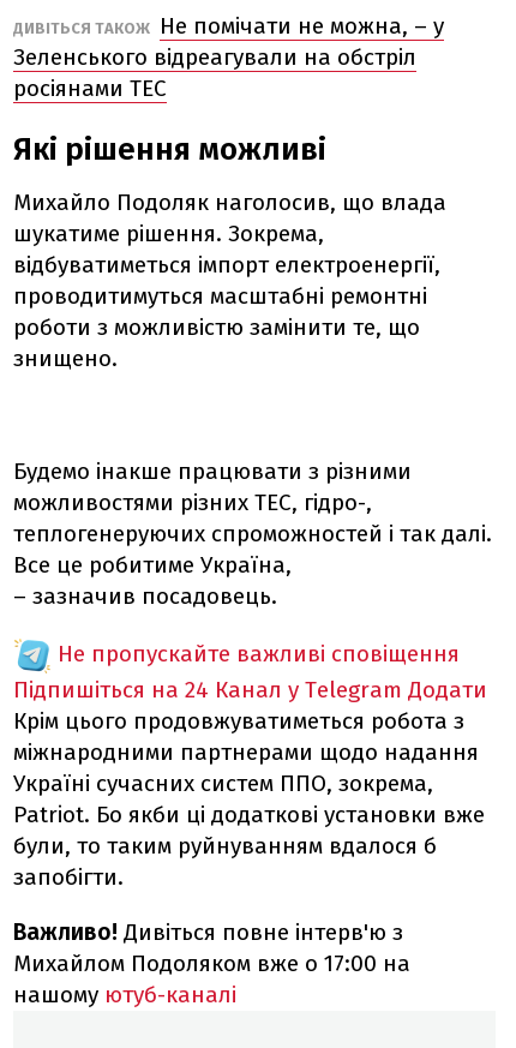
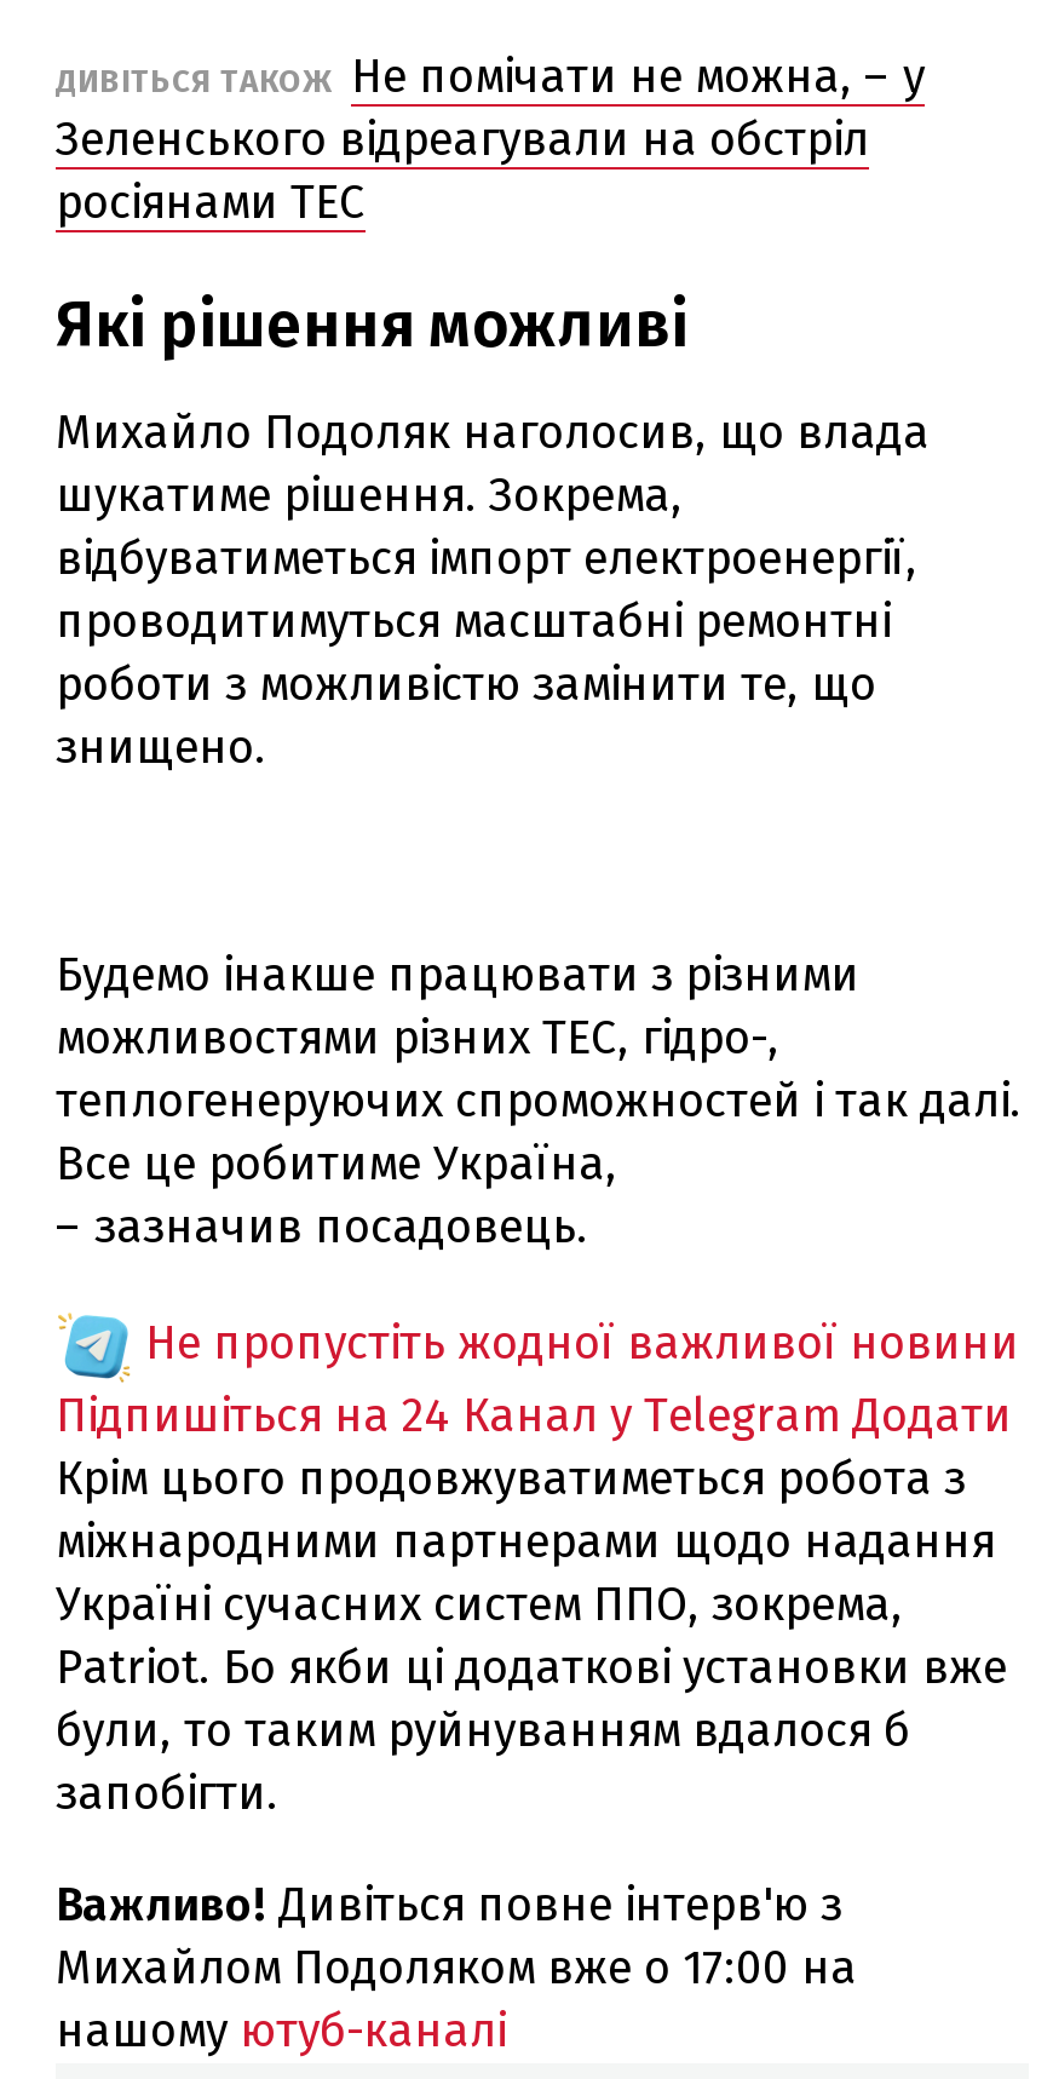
[58,639,460,667] Не пропускайте важливі сповіщення -> [145,1314,1019,1370] Не пропустіть жодної важливої новини

